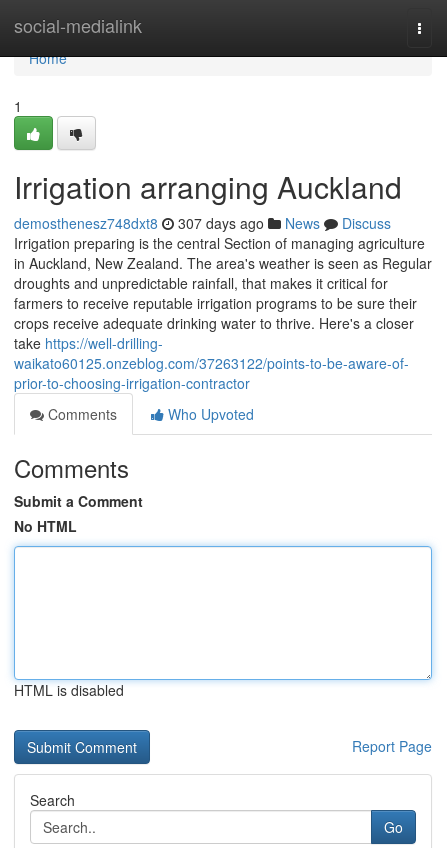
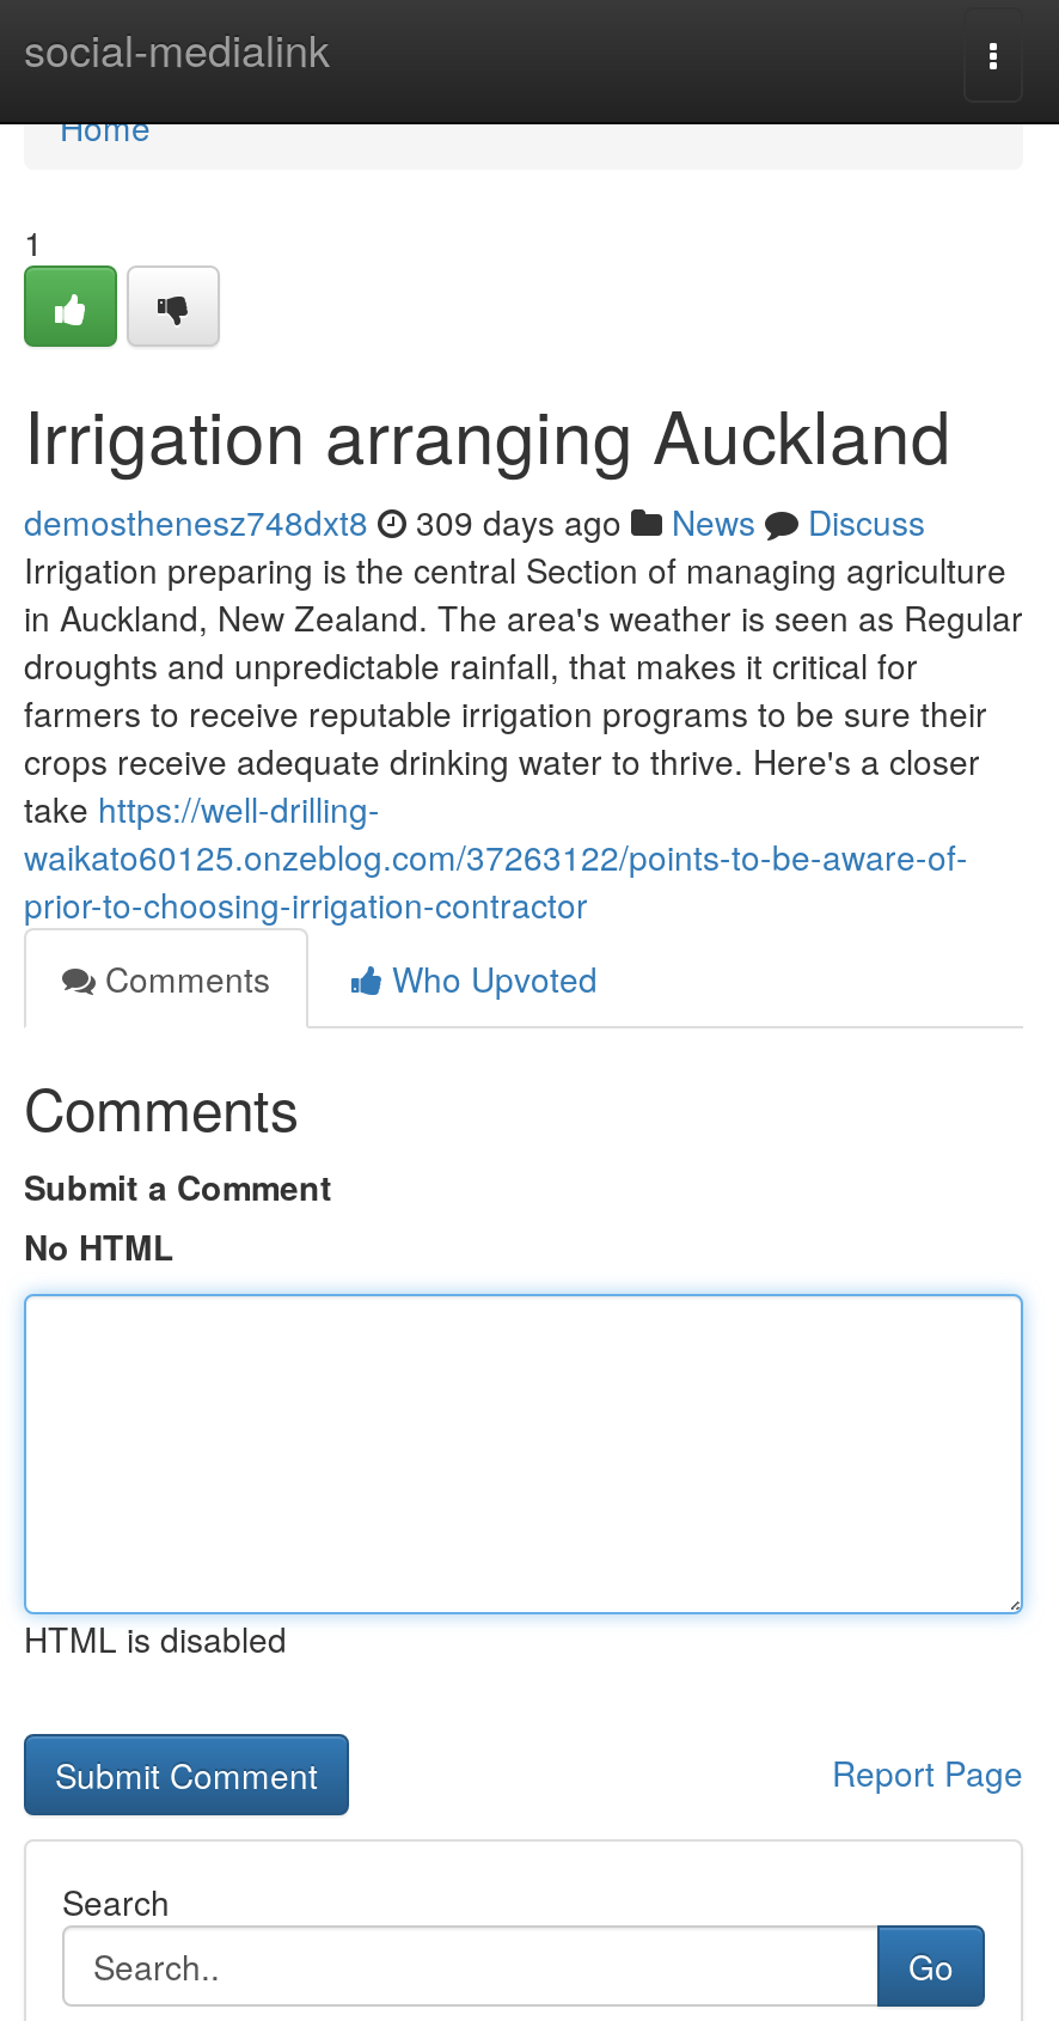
[14,213,391,233] demosthenesz748dxt8 307 days ago News Discuss -> [24,497,925,545] demosthenesz748dxt8 309 days ago News Discuss

